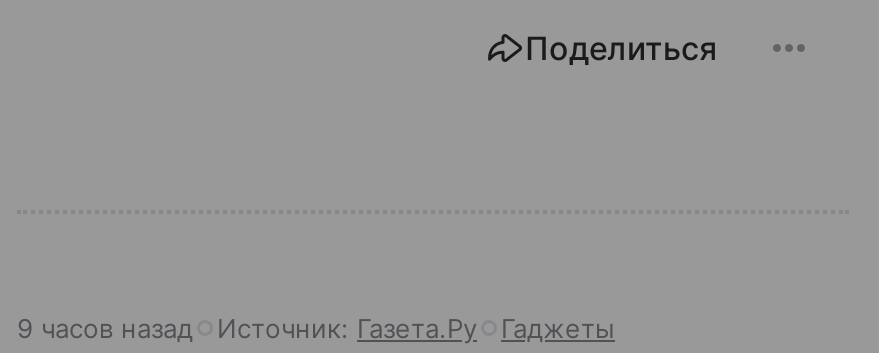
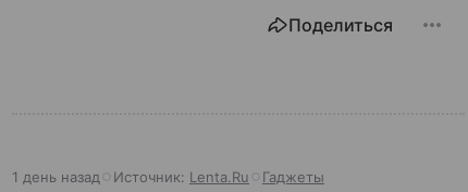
[17,312,193,344] 9 часов назад -> [12,168,100,186] 1 день назад
[217,312,477,344] Источник: Газета.Ру -> [113,168,249,186] Источник: Lenta.Ru

